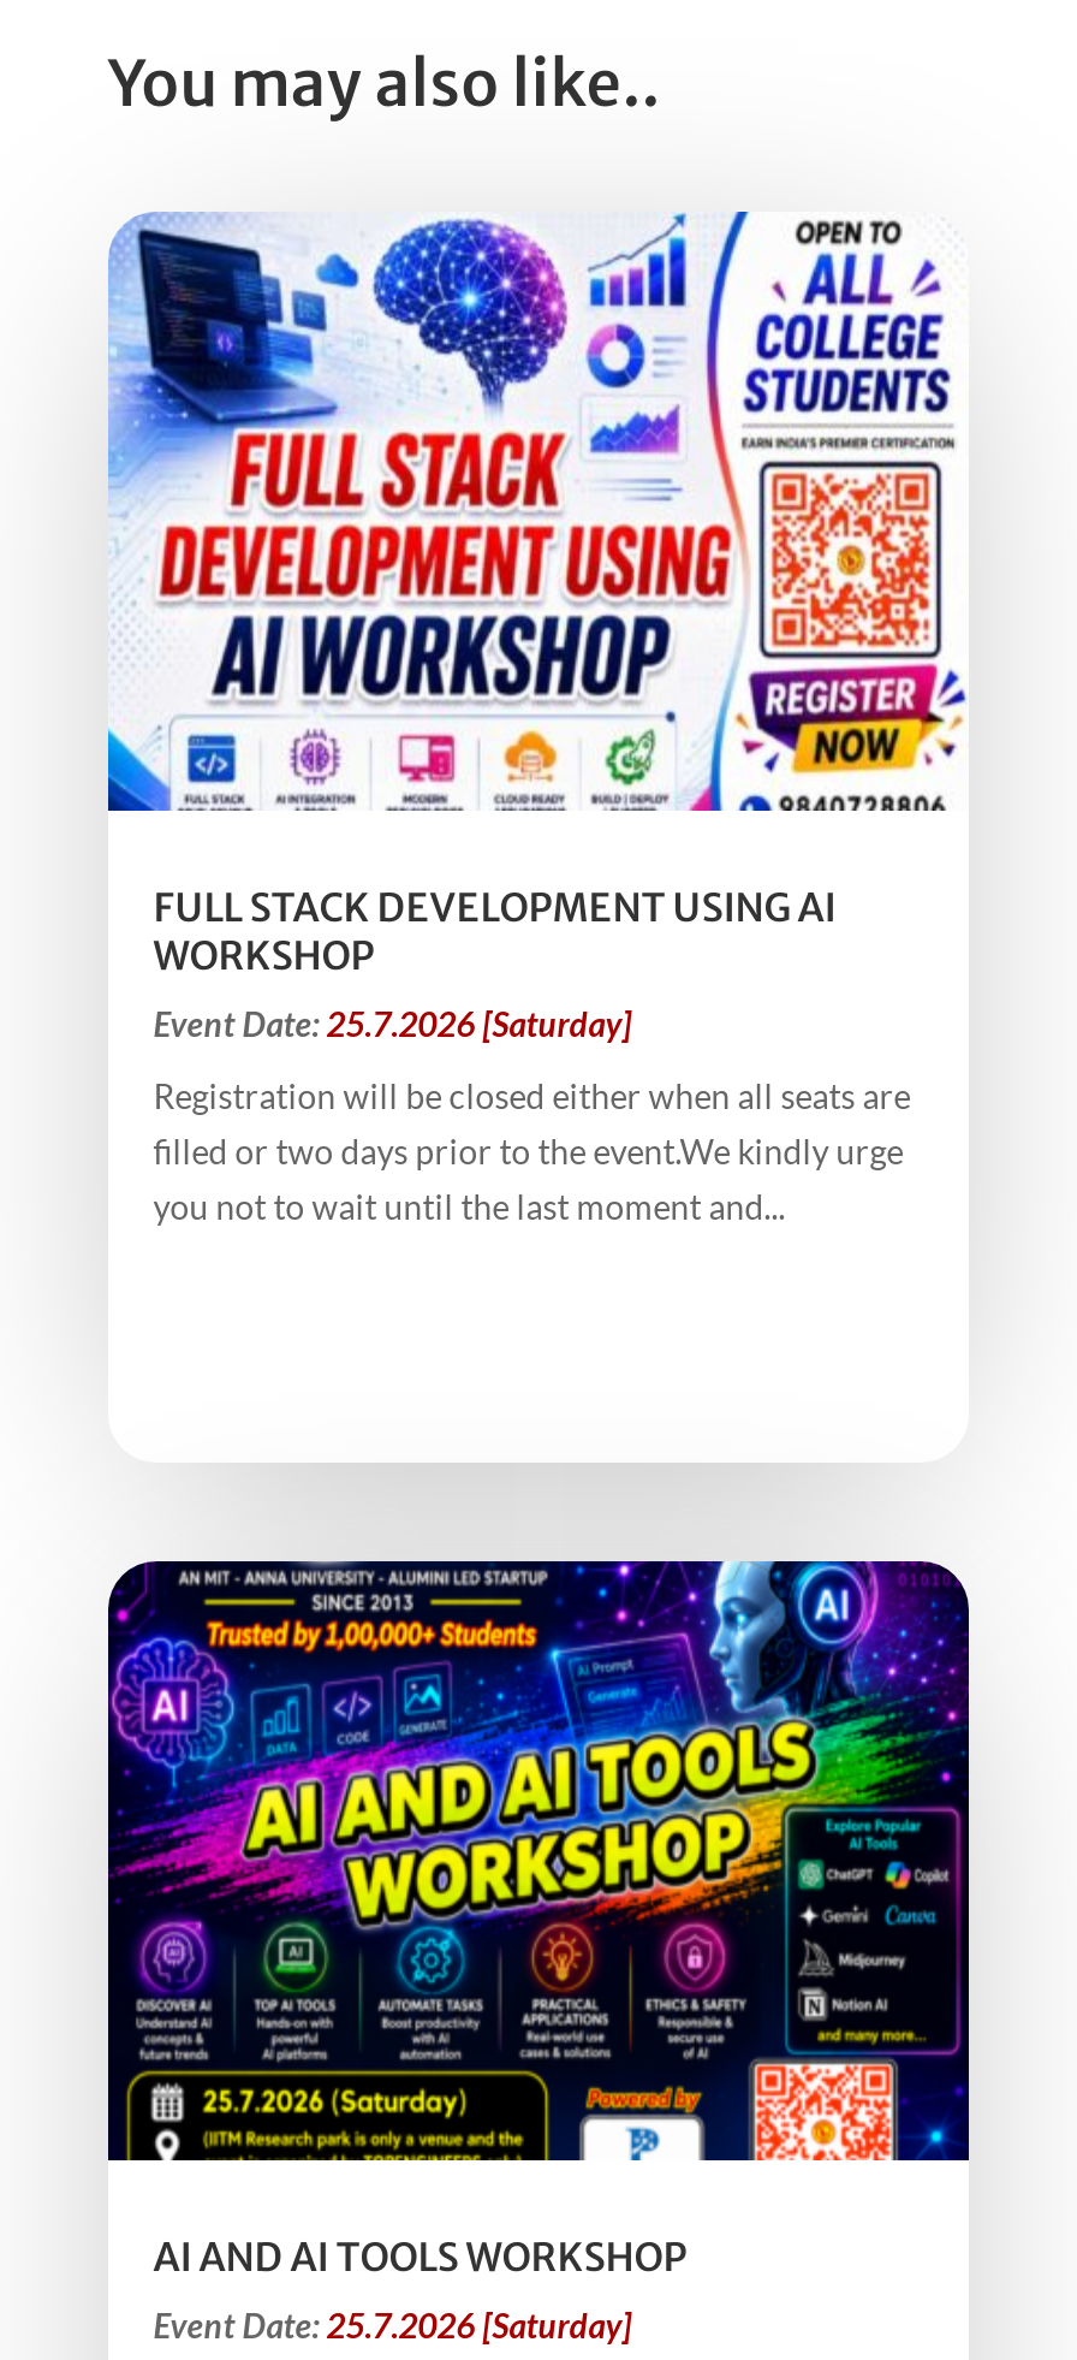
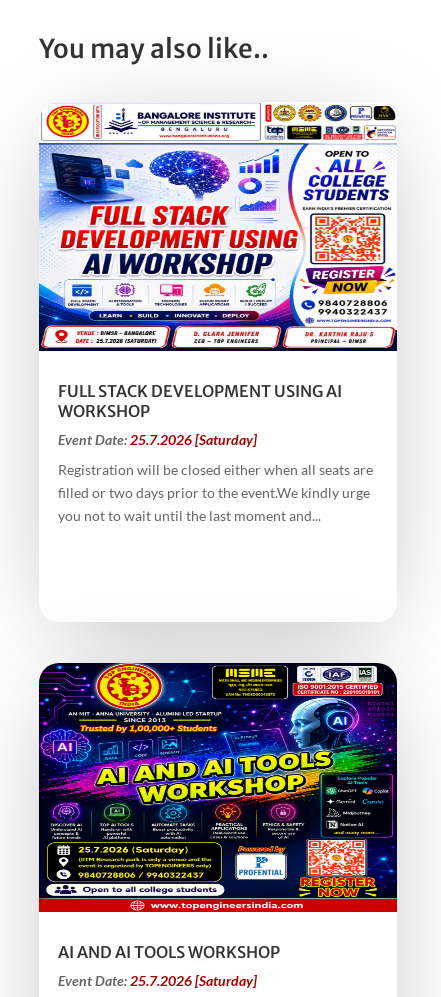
[106,209,969,813] [image] -> [38,102,398,352] [image]
[106,1559,971,2163] [image] -> [38,662,398,913] [image]

